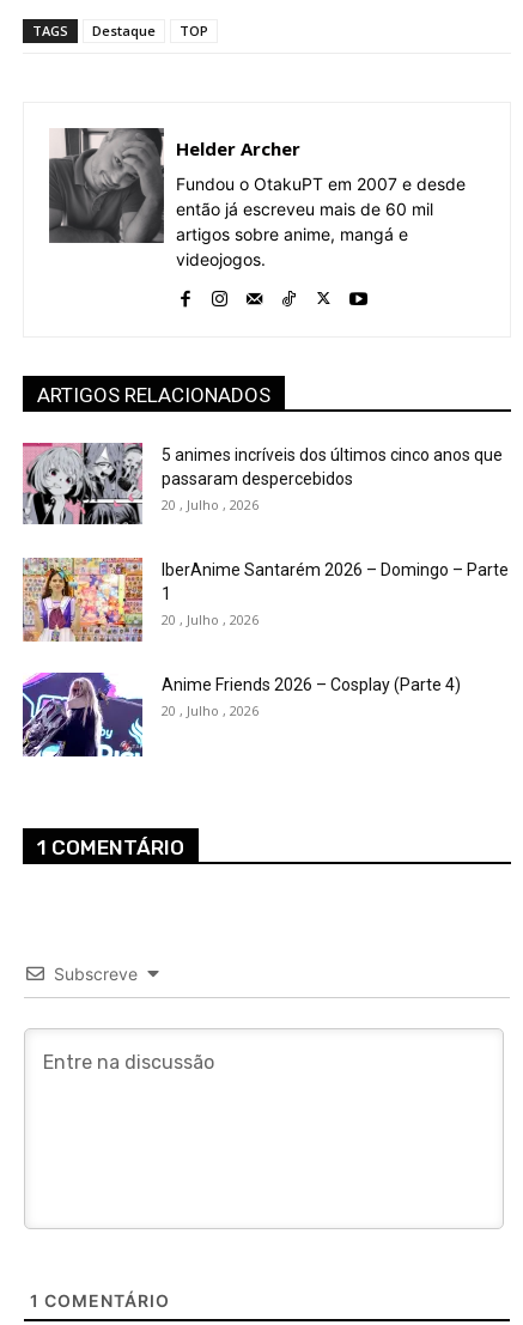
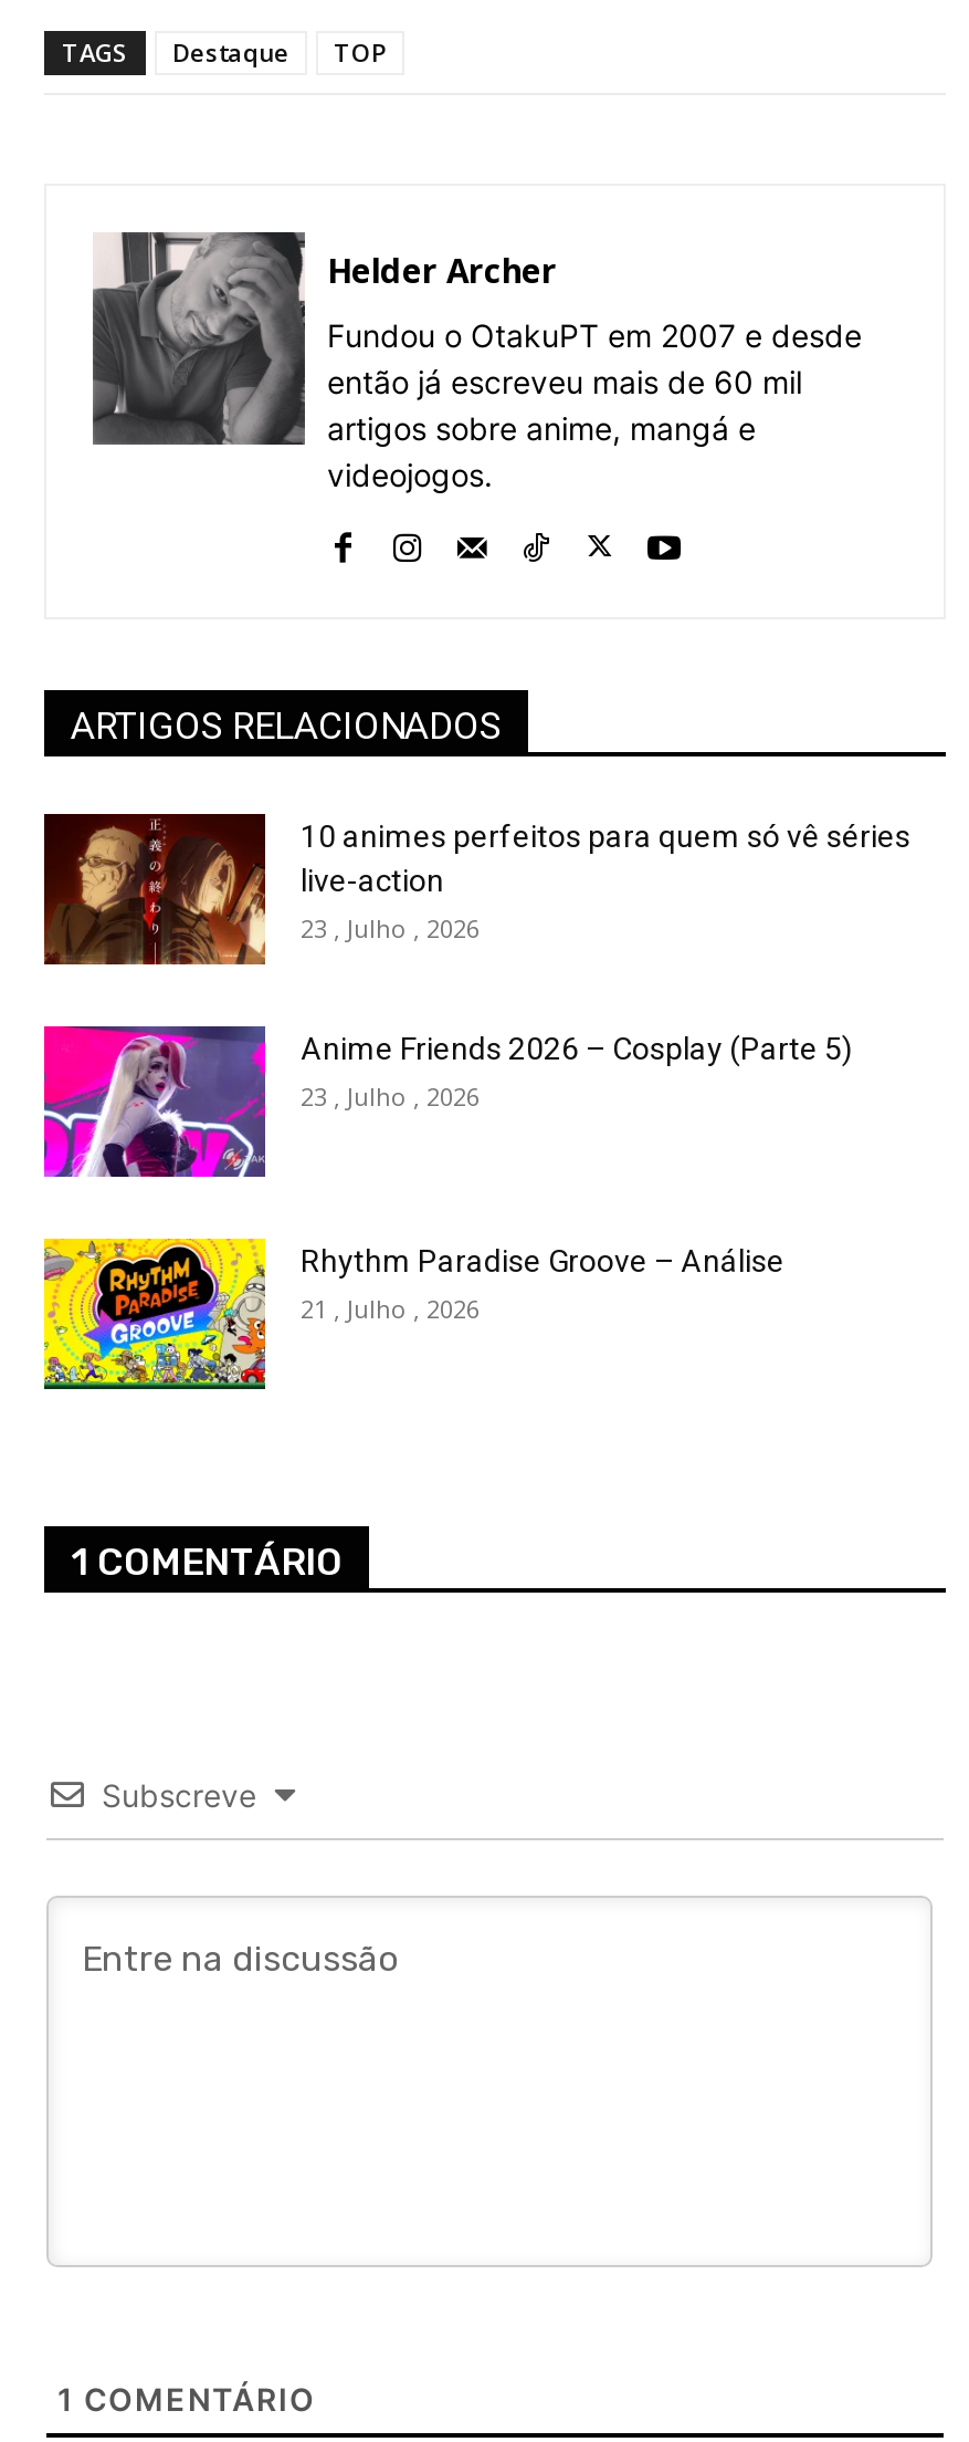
[22,442,503,525] [image] | 5 animes incríveis dos últimos cinco anos que | passaram despercebidos | 20 , Julho , 2026 -> [42,812,910,967] [image] | 10 animes perfeitos para quem só vê séries | live-action | 23 , Julho , 2026
[22,557,509,643] [image] | IberAnime Santarém 2026 – Domingo – Parte | 1 | 20 , Julho , 2026 -> [42,1024,853,1181] [image] | Anime Friends 2026 – Cosplay (Parte 5) | 23 , Julho , 2026
[22,671,461,758] [image] | Anime Friends 2026 – Cosplay (Parte 4) | 20 , Julho , 2026 -> [42,1236,784,1394] [image] | Rhythm Paradise Groove – Análise | 21 , Julho , 2026

